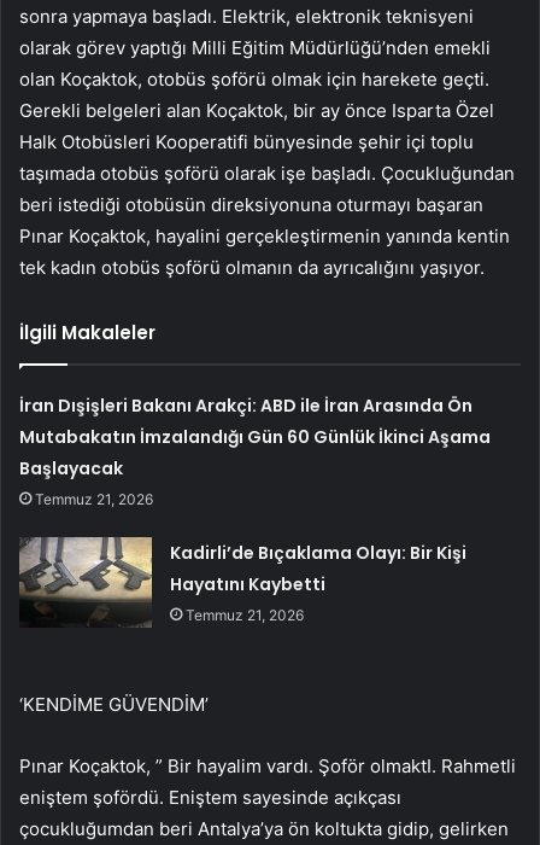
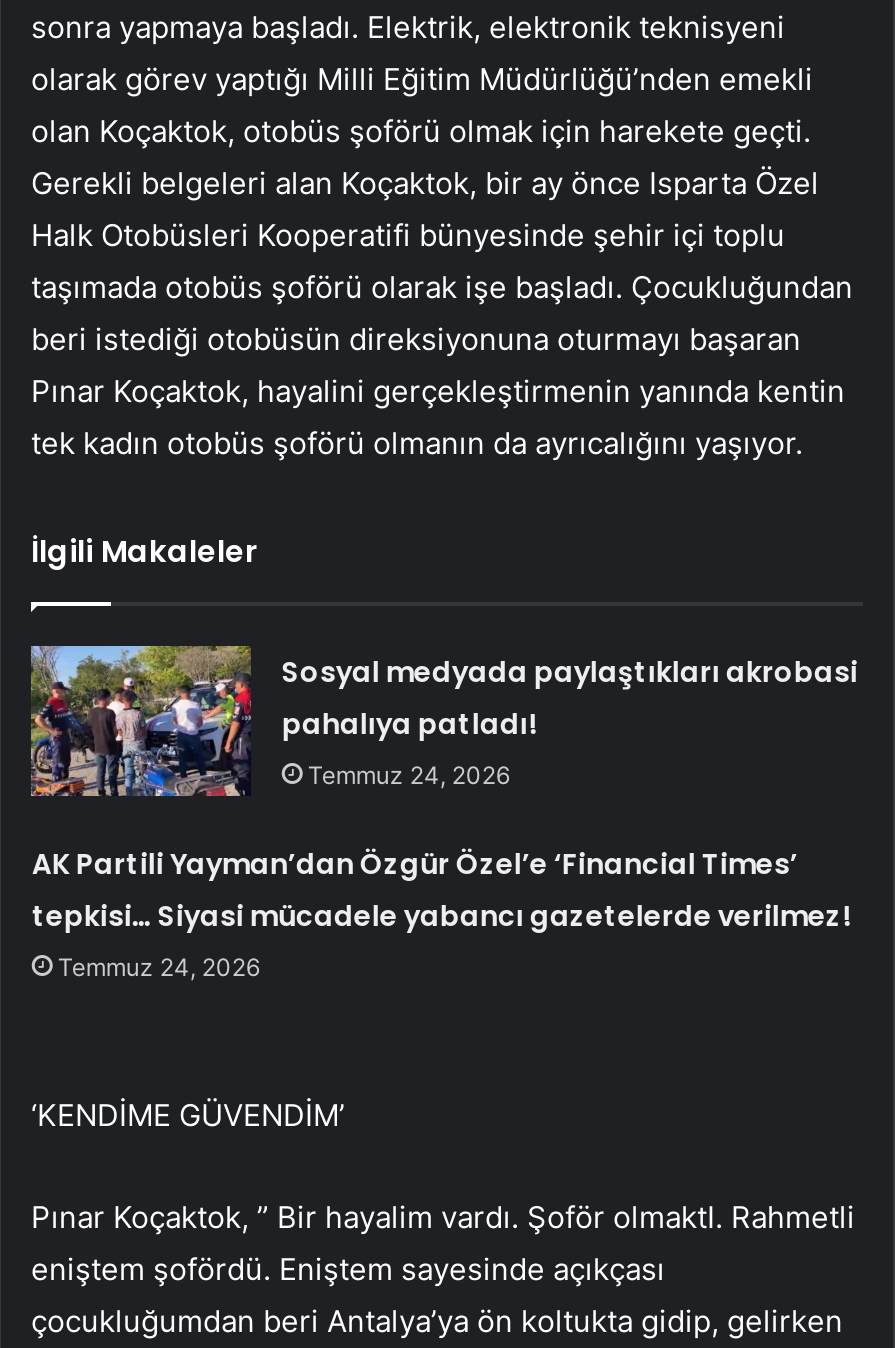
[20,394,491,509] İran Dışişleri Bakanı Arakçi: ABD ile İran Arasında Ön | Mutabakatın İmzalandığı Gün 60 Günlük İkinci Aşama | Başlayacak | Temmuz 21, 2026 -> [282,653,858,791] Sosyal medyada paylaştıkları akrobasi | pahalıya patladı! | Temmuz 24, 2026
[170,541,467,625] Kadirli’de Bıçaklama Olayı: Bir Kişi | Hayatını Kaybetti | Temmuz 21, 2026 -> [32,845,850,983] AK Partili Yayman’dan Özgür Özel’e ‘Financial Times’ | tepkisi… Siyasi mücadele yabancı gazetelerde verilmez! | Temmuz 24, 2026

